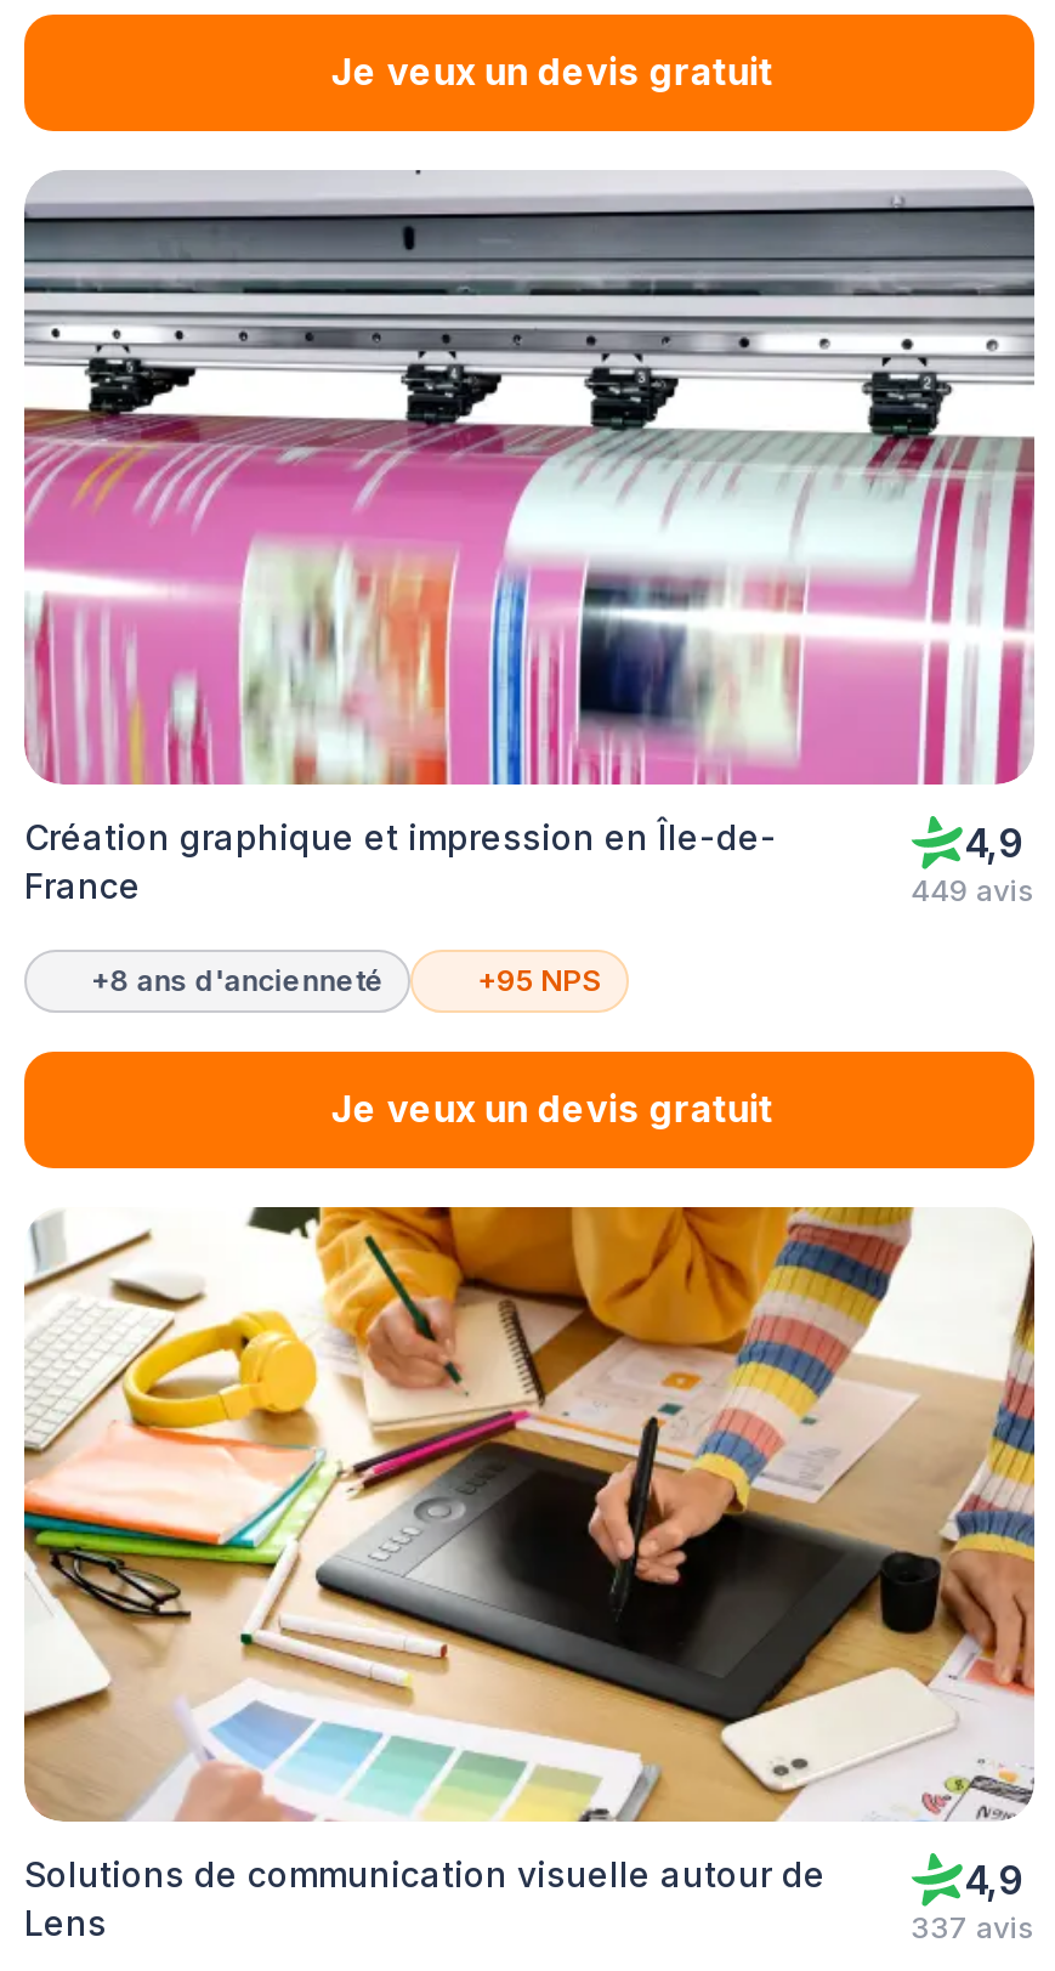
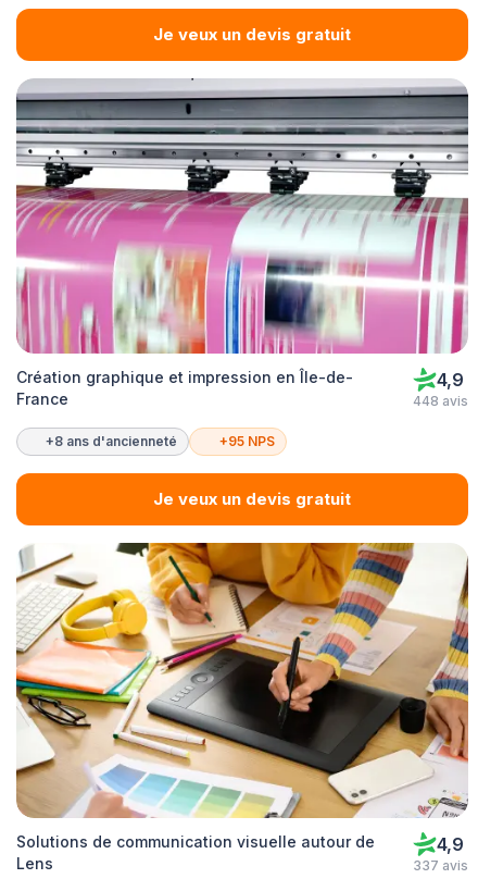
[911,872,1034,908] 449 avis -> [413,393,468,409] 448 avis

